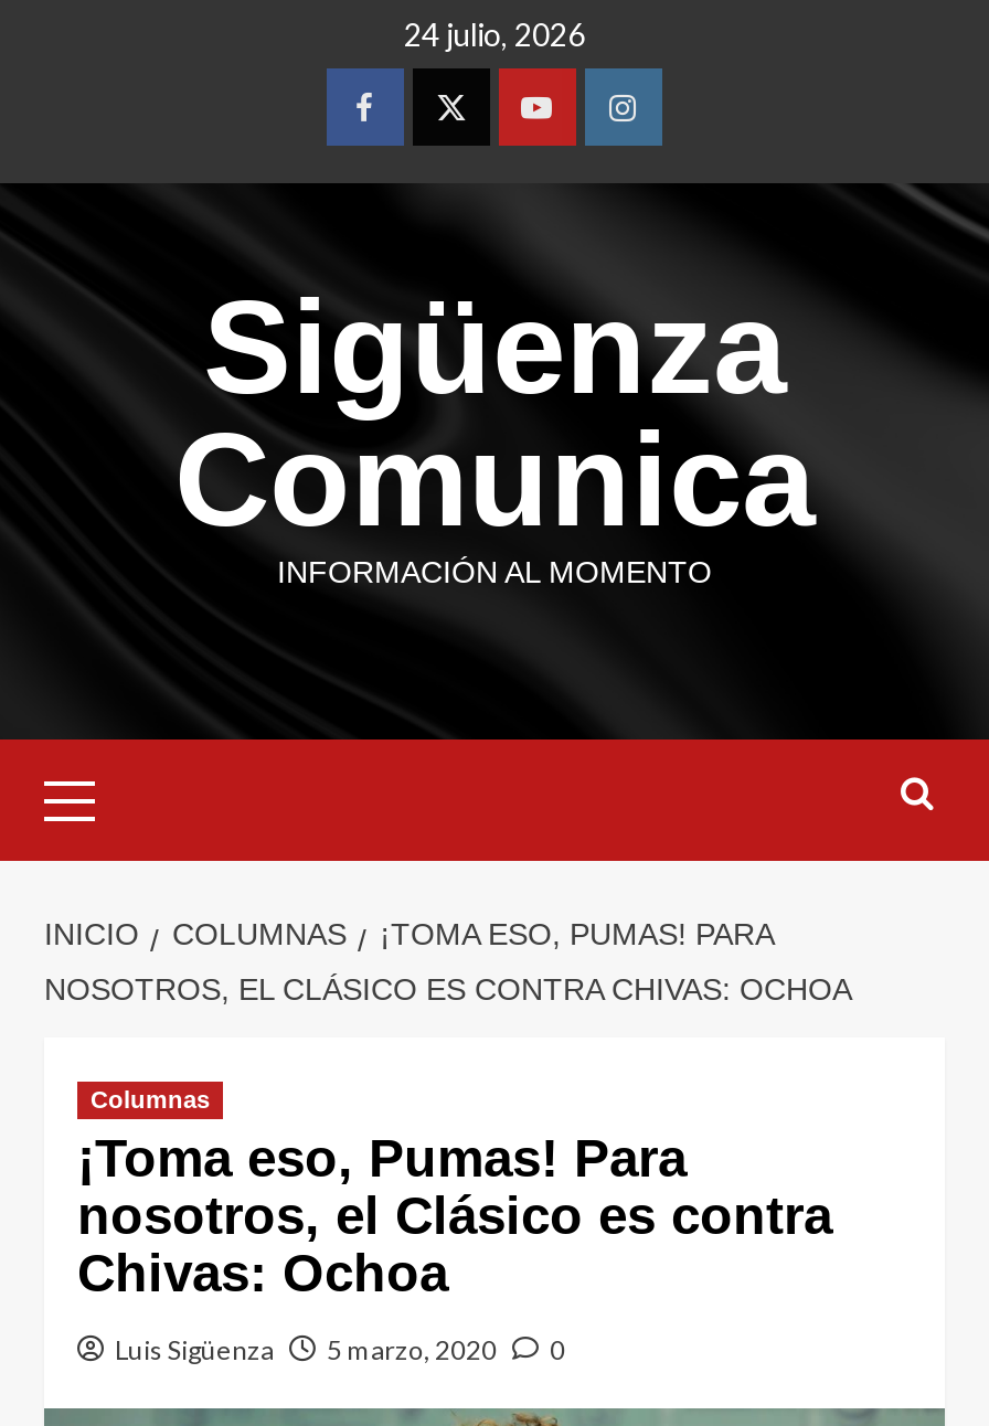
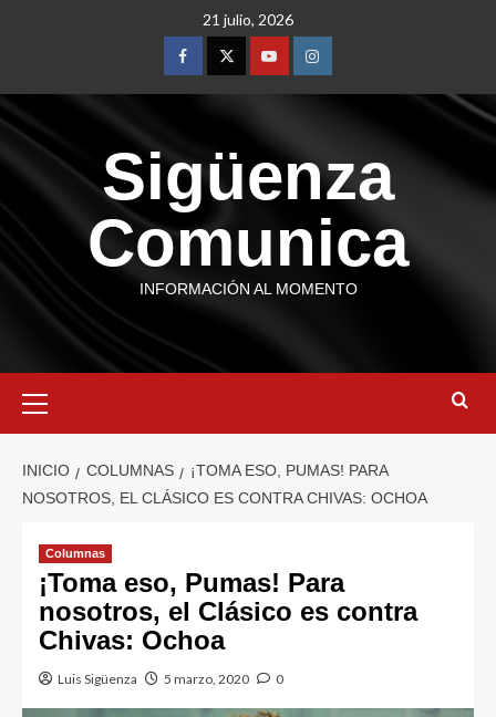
[404,15,585,53] 24 julio, 2026 -> [203,10,293,29] 21 julio, 2026

